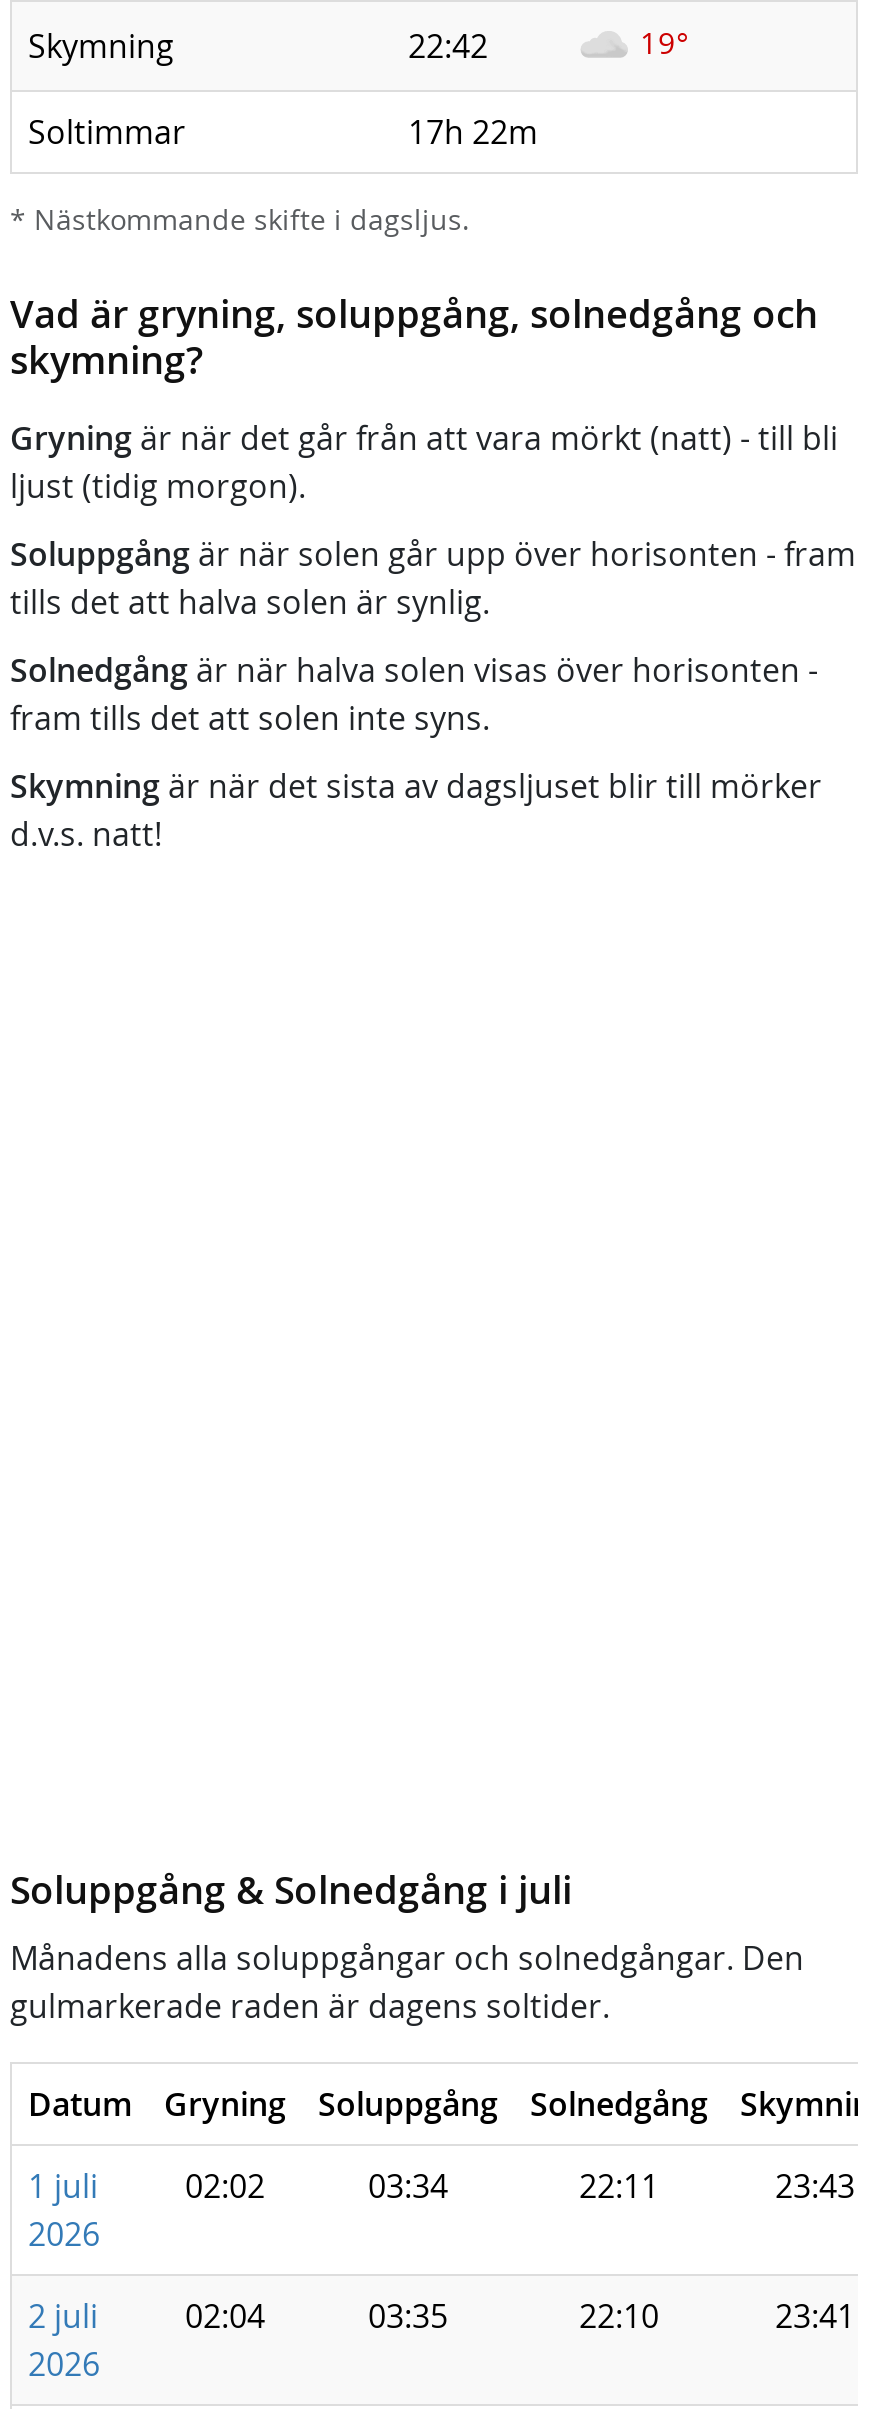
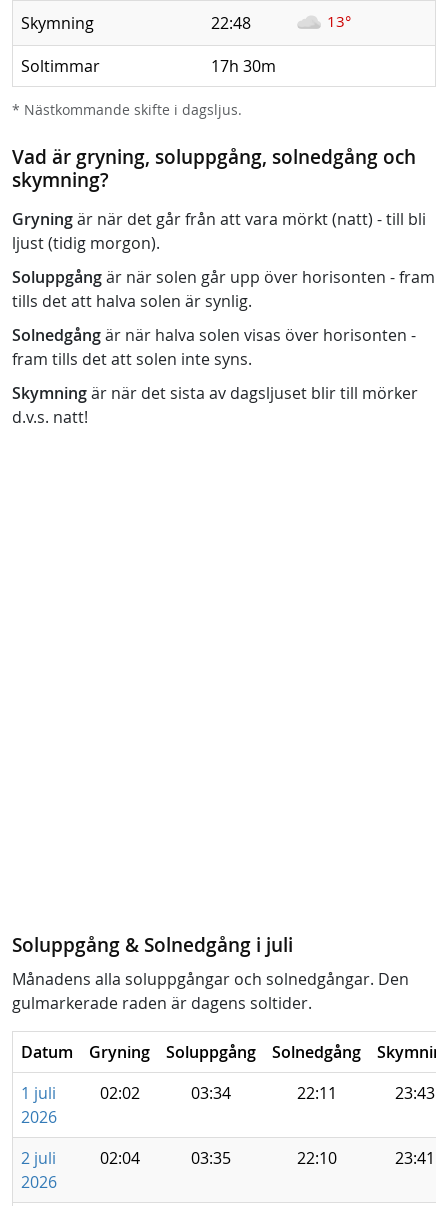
[408,24,488,68] 22:42 -> [211,12,251,34] 22:48
[640,22,688,62] 19° -> [327,11,351,31] 13°
[408,110,538,154] 17h 22m -> [211,55,276,77] 17h 30m

